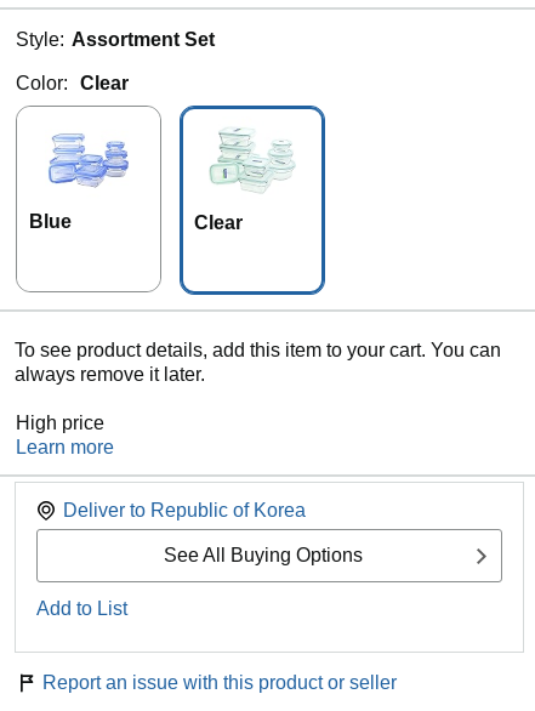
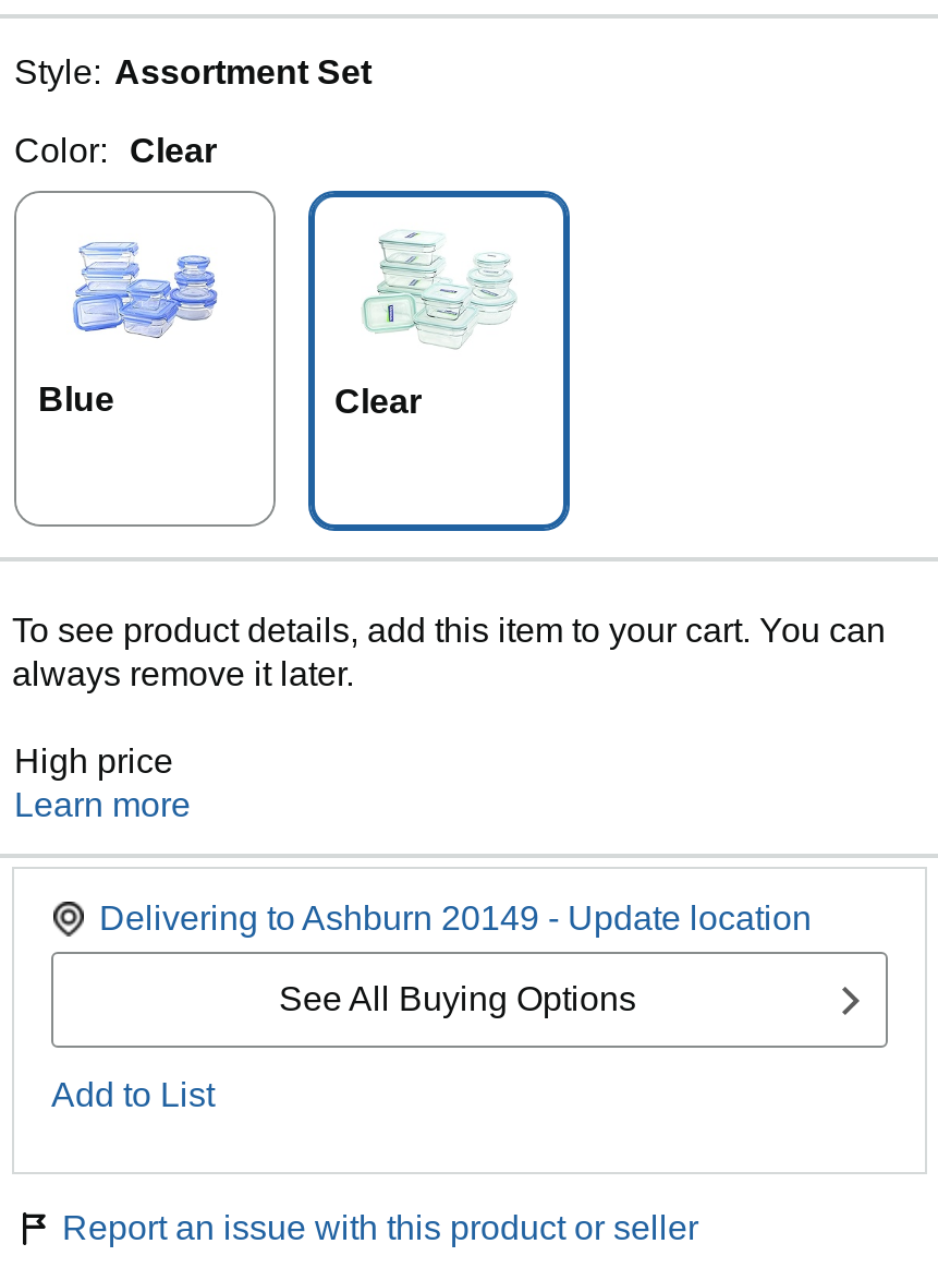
[63,500,306,521] Deliver to Republic of Korea -> [99,900,812,937] Delivering to Ashburn 20149 - Update location

